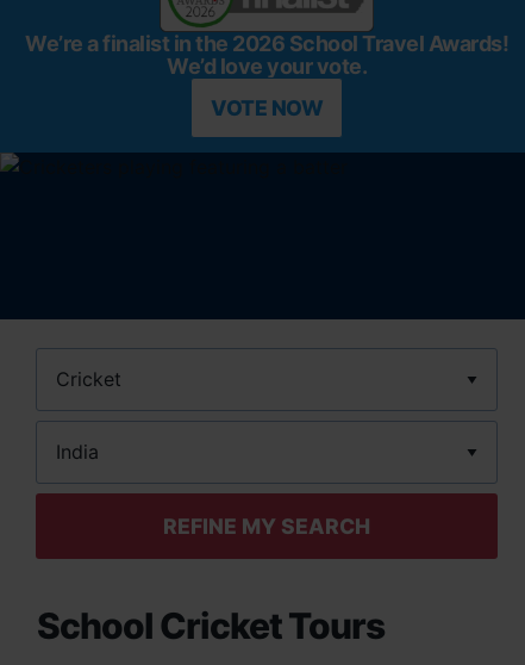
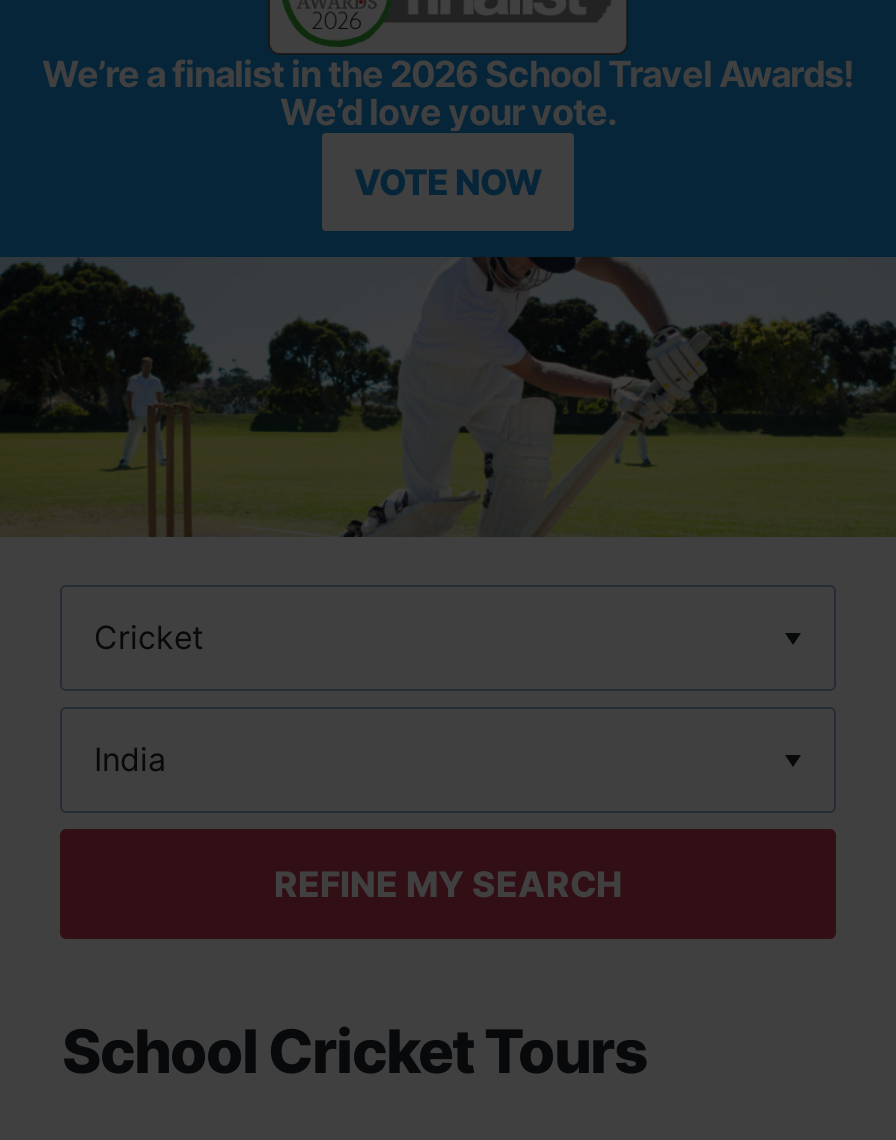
none -> [6,256,890,538] [image]

